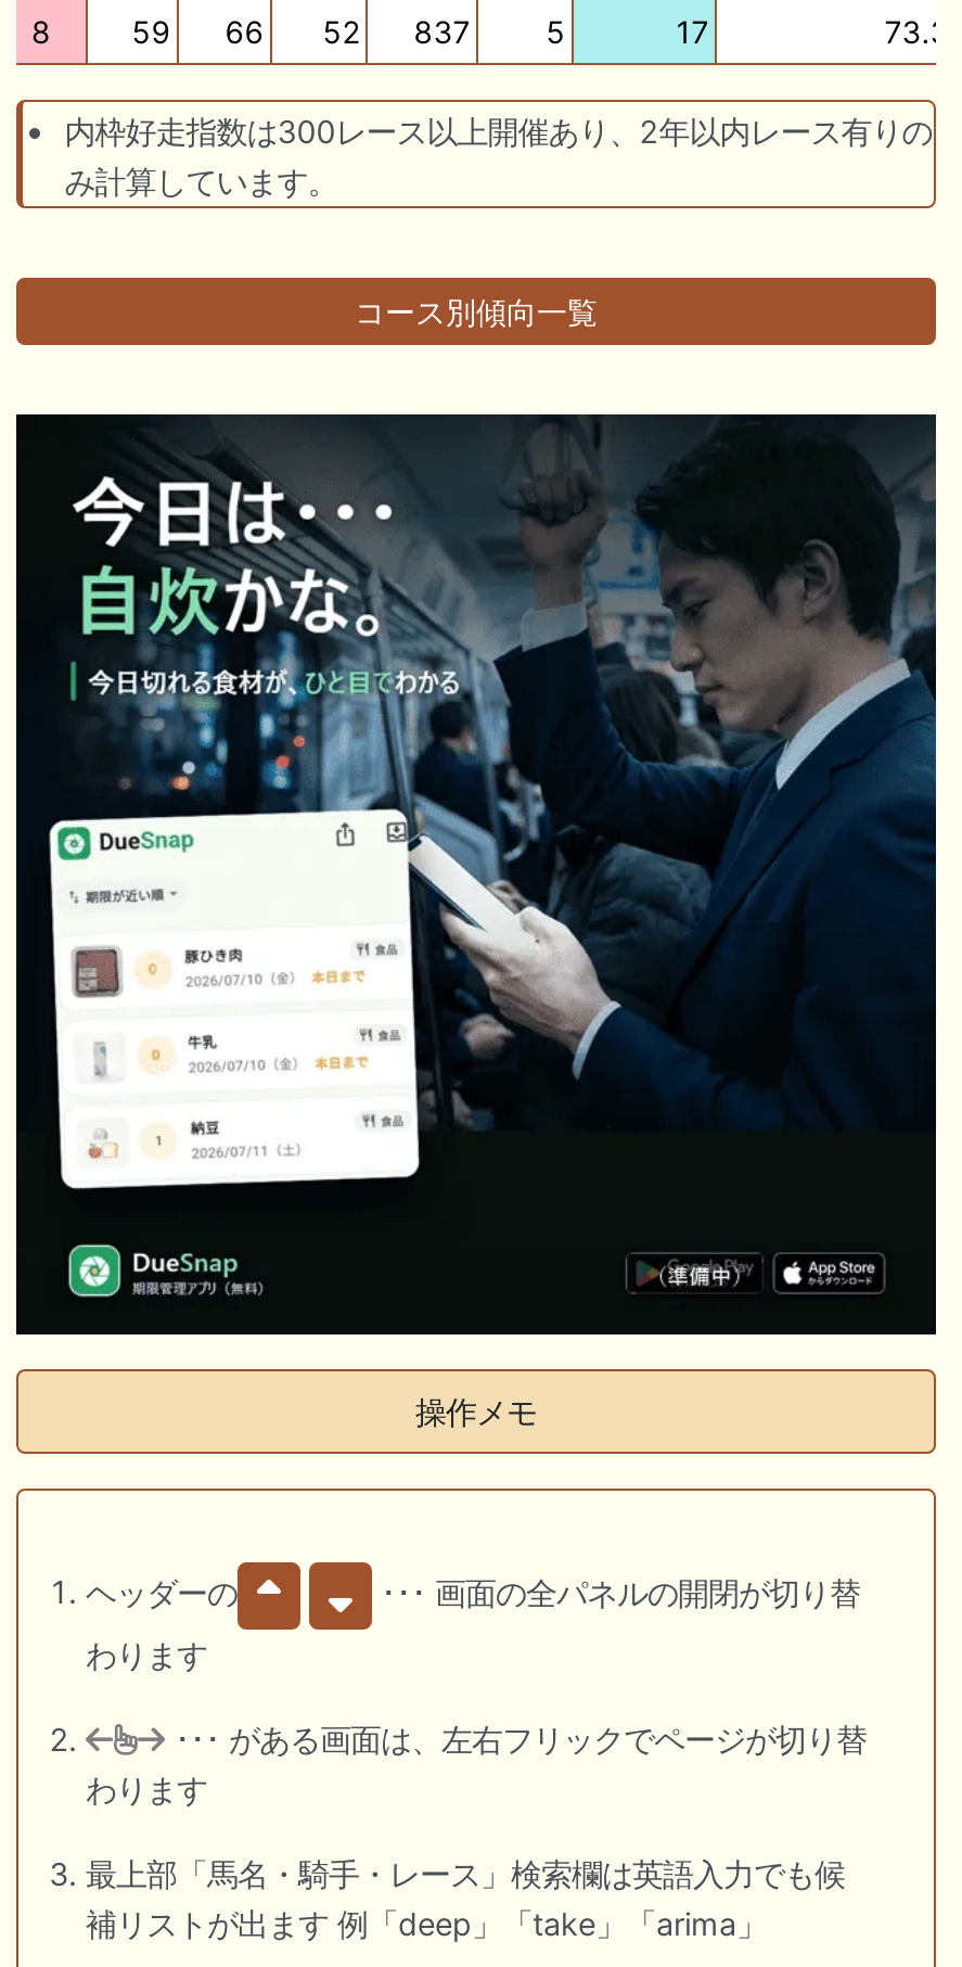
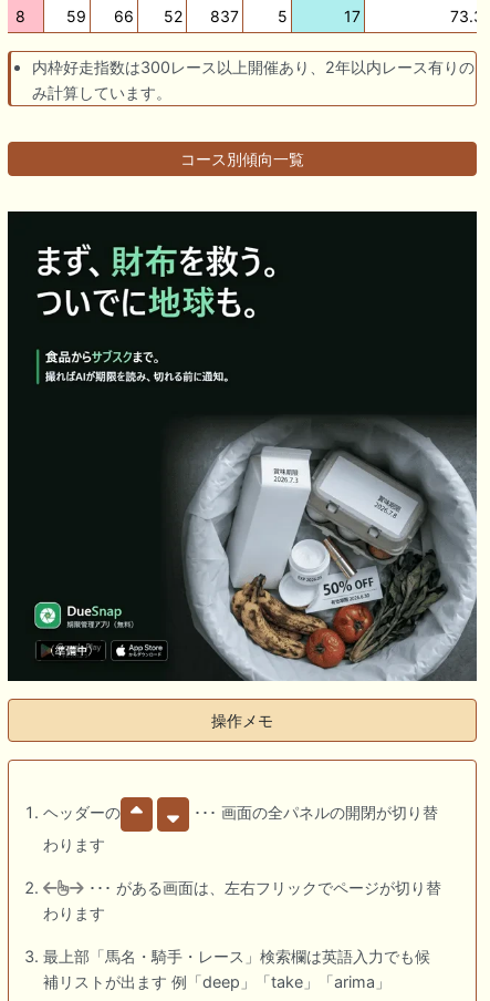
[47,417,938,1337] [image] -> [24,214,478,682] [image]

